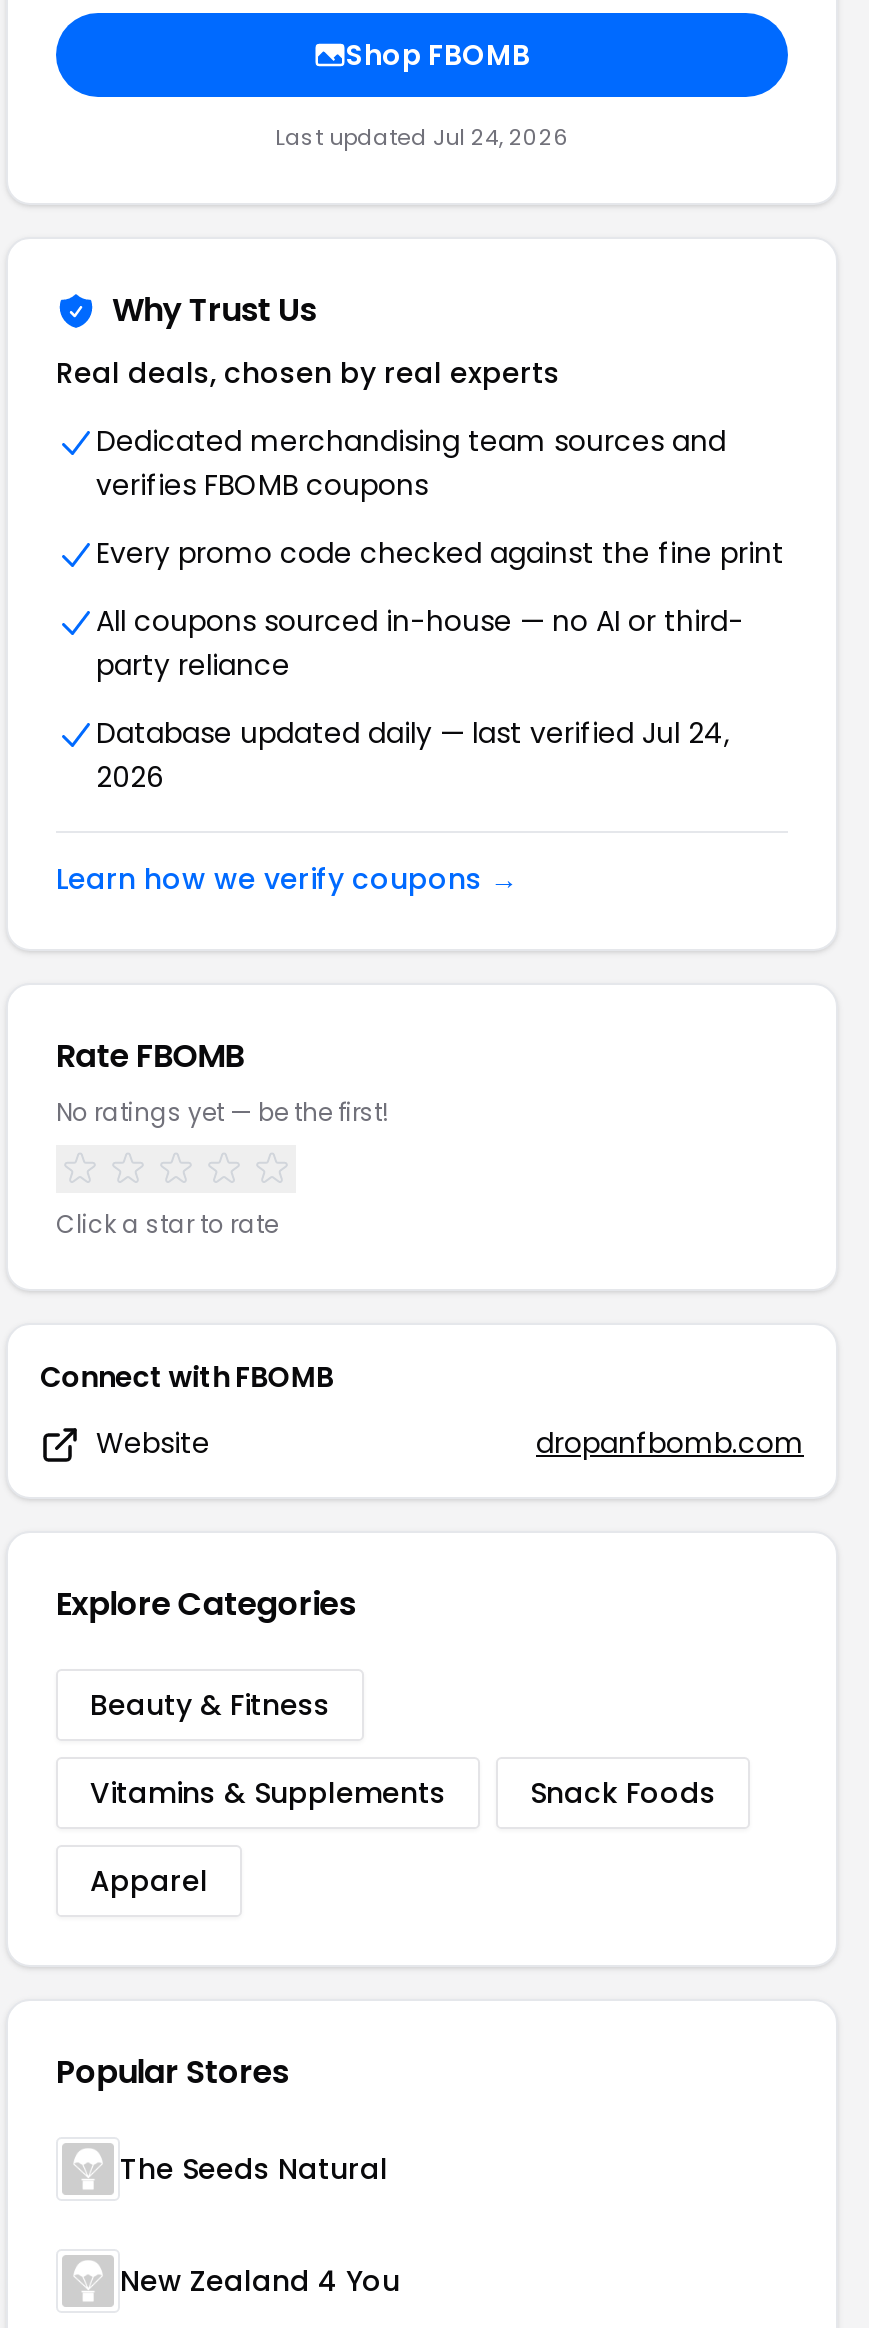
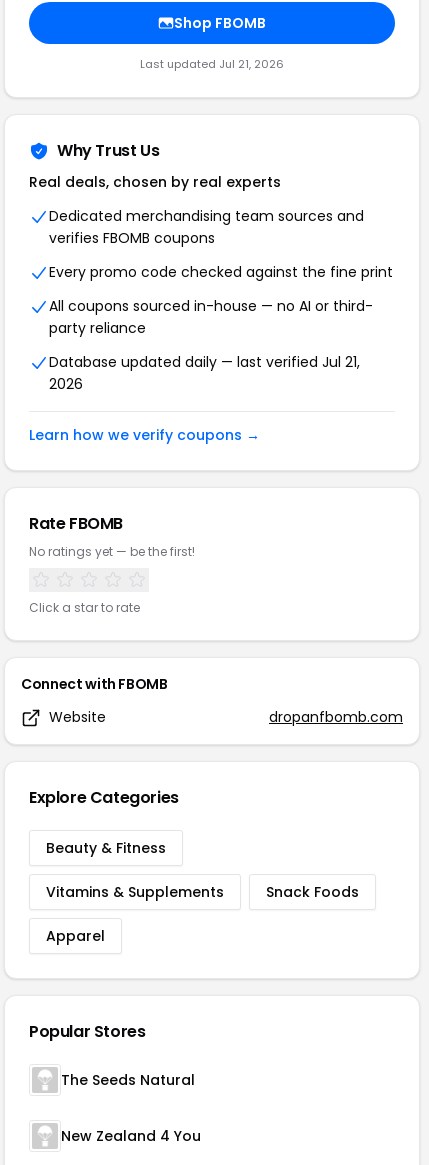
[275,121,569,153] Last updated Jul 24, 2026 -> [140,56,284,72] Last updated Jul 21, 2026
[96,713,730,753] Database updated daily — last verified Jul 24, -> [49,352,360,372] Database updated daily — last verified Jul 21,

